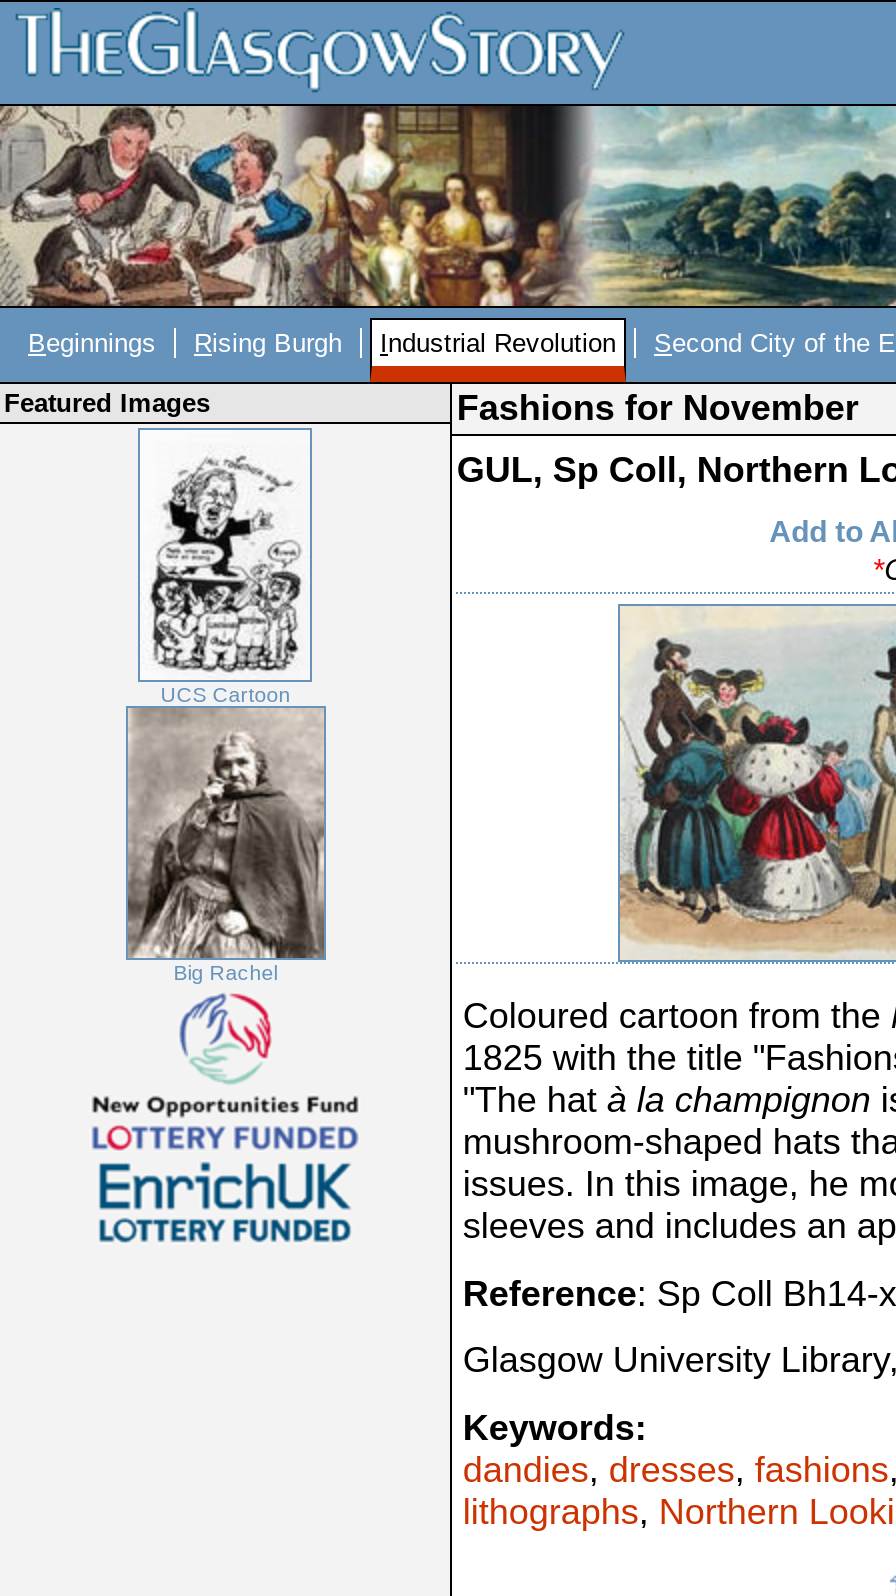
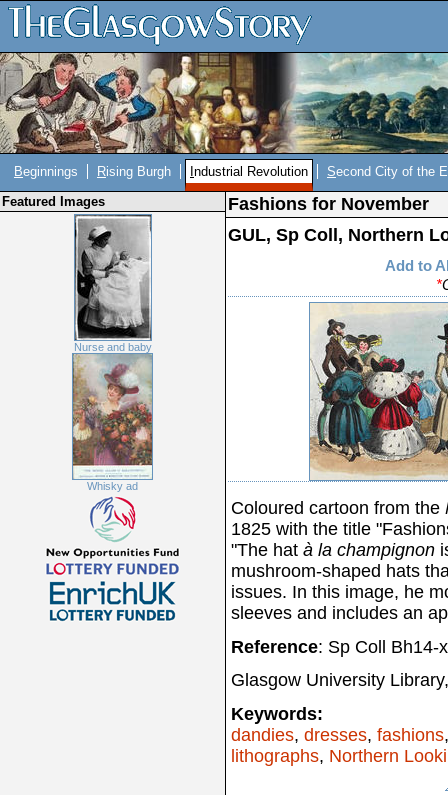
[136,426,314,706] [image] | UCS Cartoon -> [69,213,156,353] [image] | Nurse and baby
[124,722,328,984] [image] | Big Rachel -> [63,361,163,492] [image] | Whisky ad

